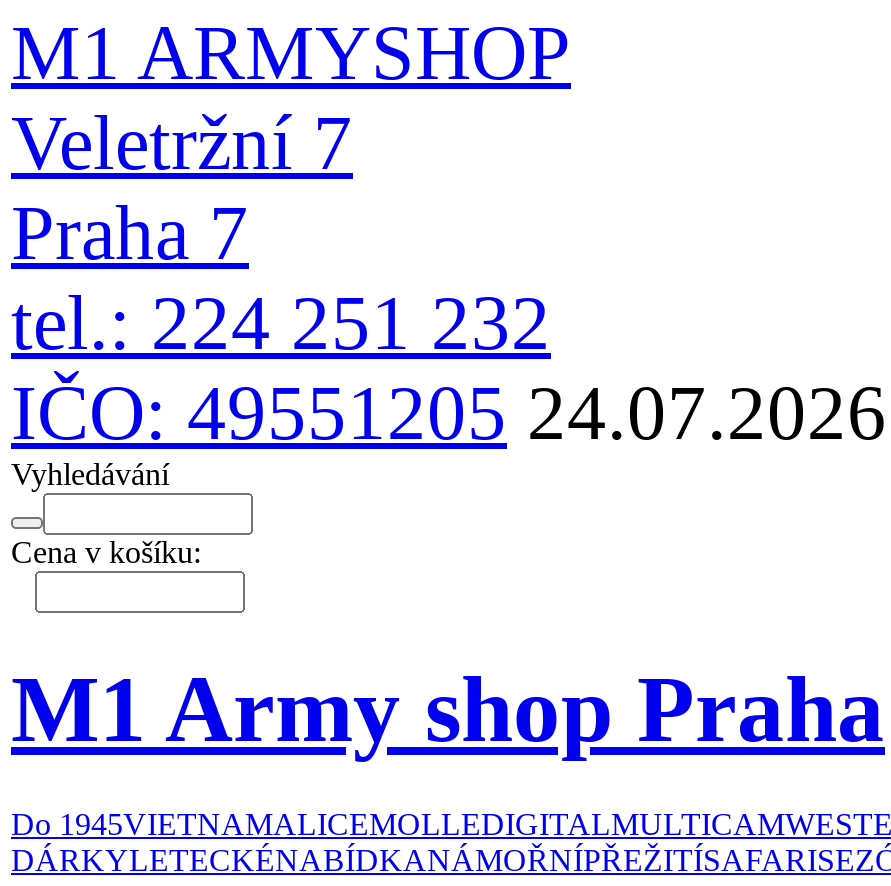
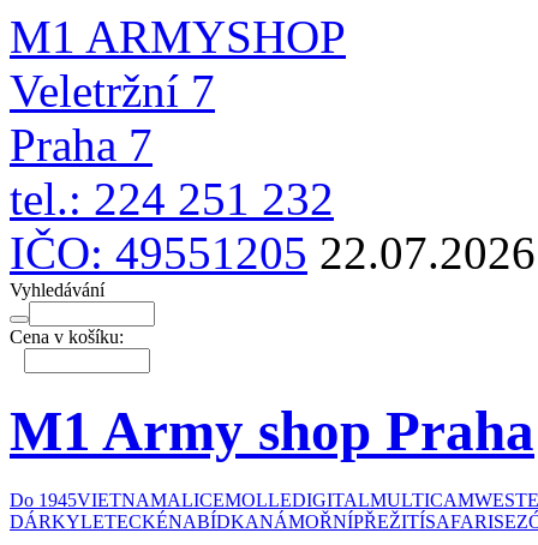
[11,369,887,455] IČO: 49551205 24.07.2026 -> [10,227,536,279] IČO: 49551205 22.07.2026

